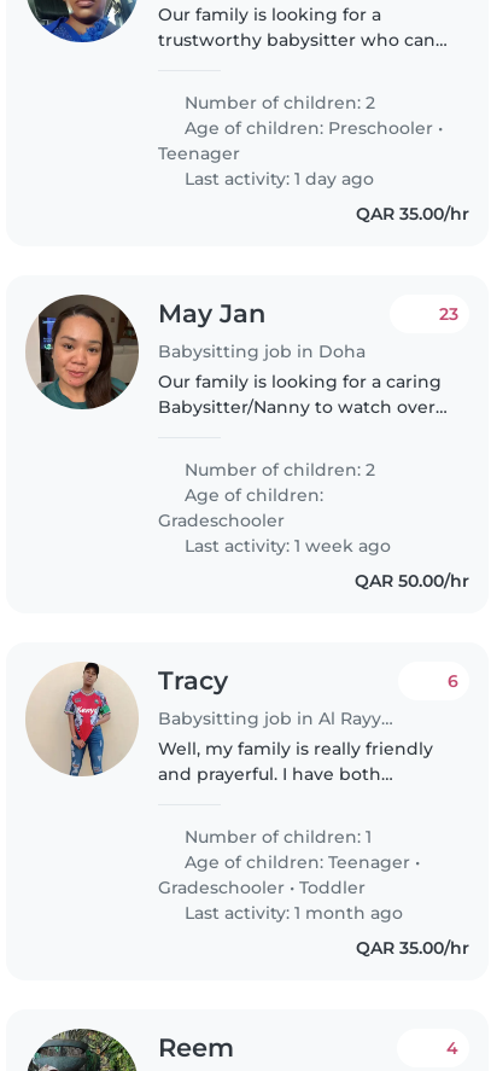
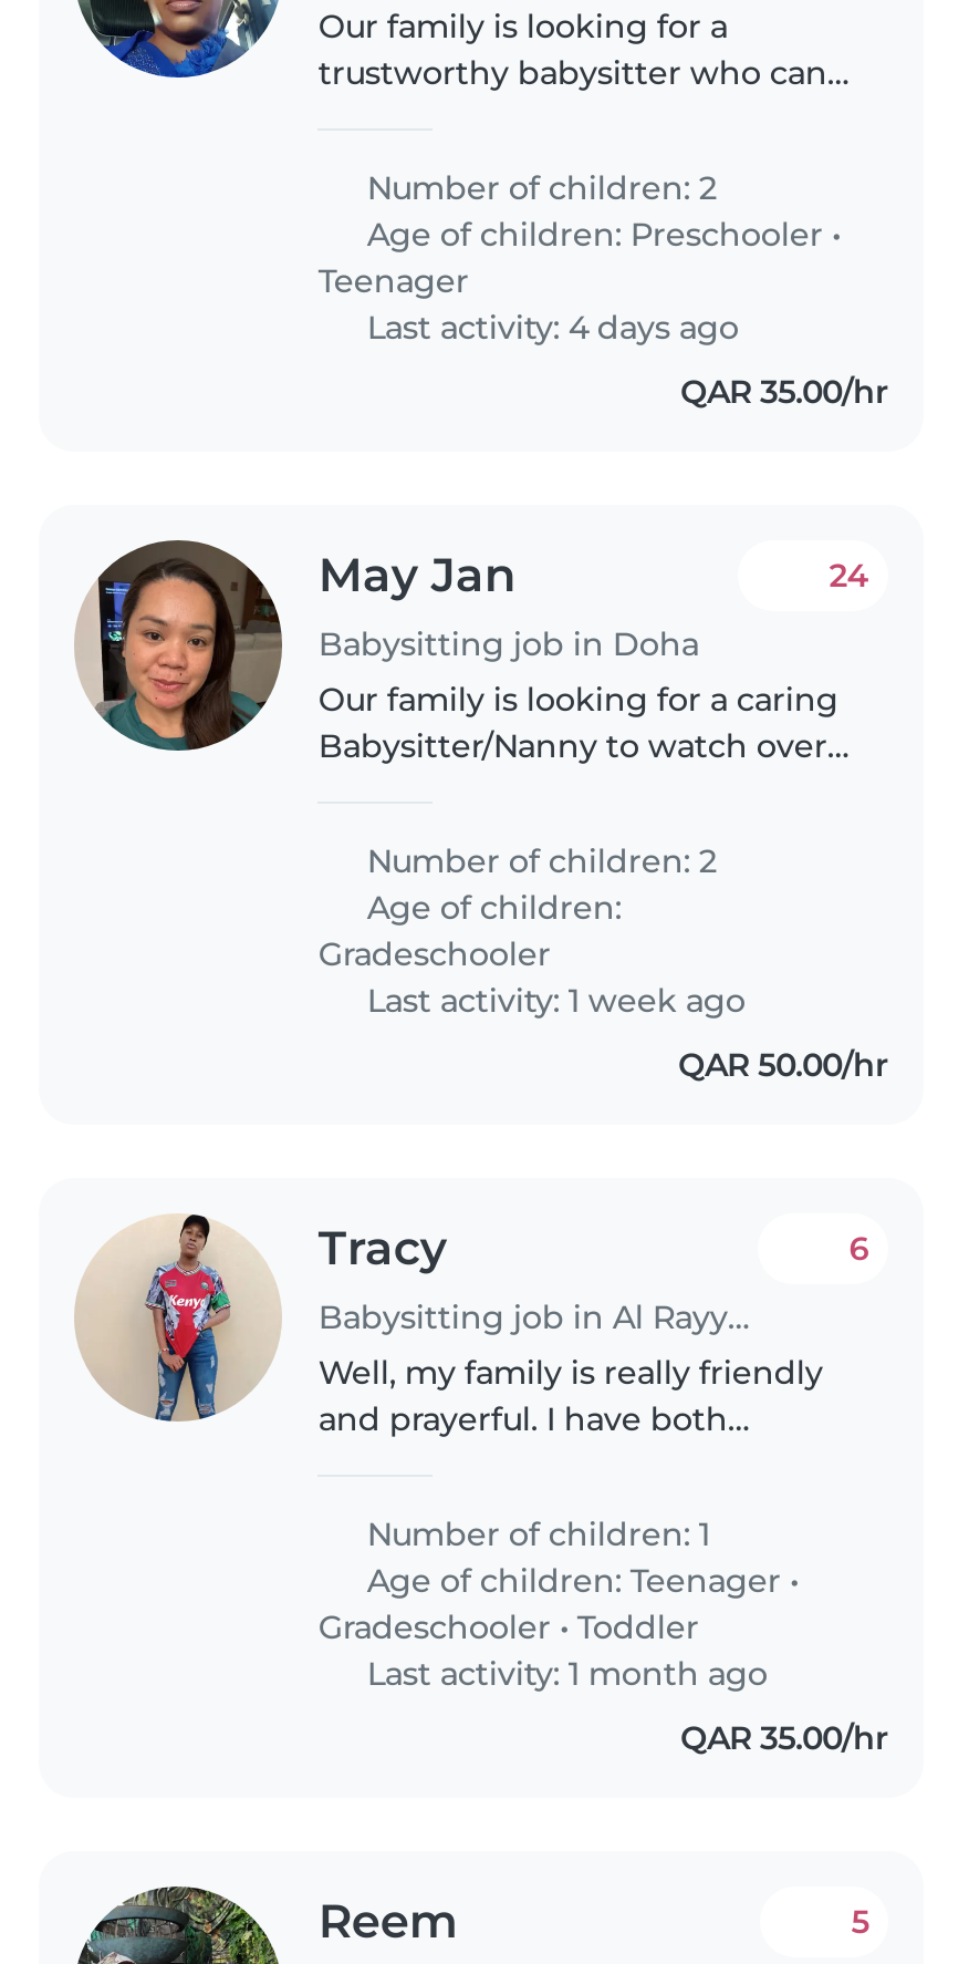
[180,168,374,190] Last activity: 1 day ago -> [358,309,739,349] Last activity: 4 days ago
[439,304,459,325] 23 -> [829,557,869,597] 24
[447,1037,459,1059] 4 -> [851,1902,869,1942] 5

